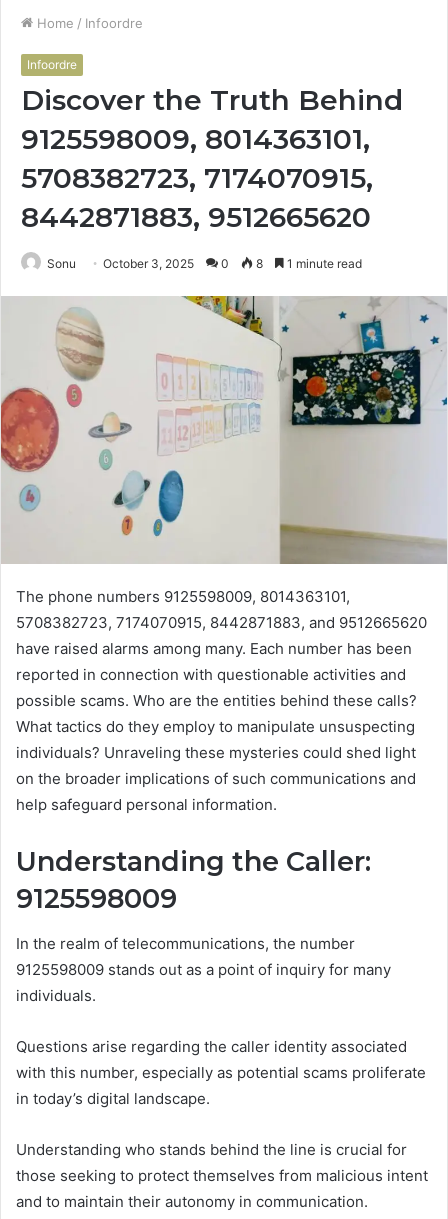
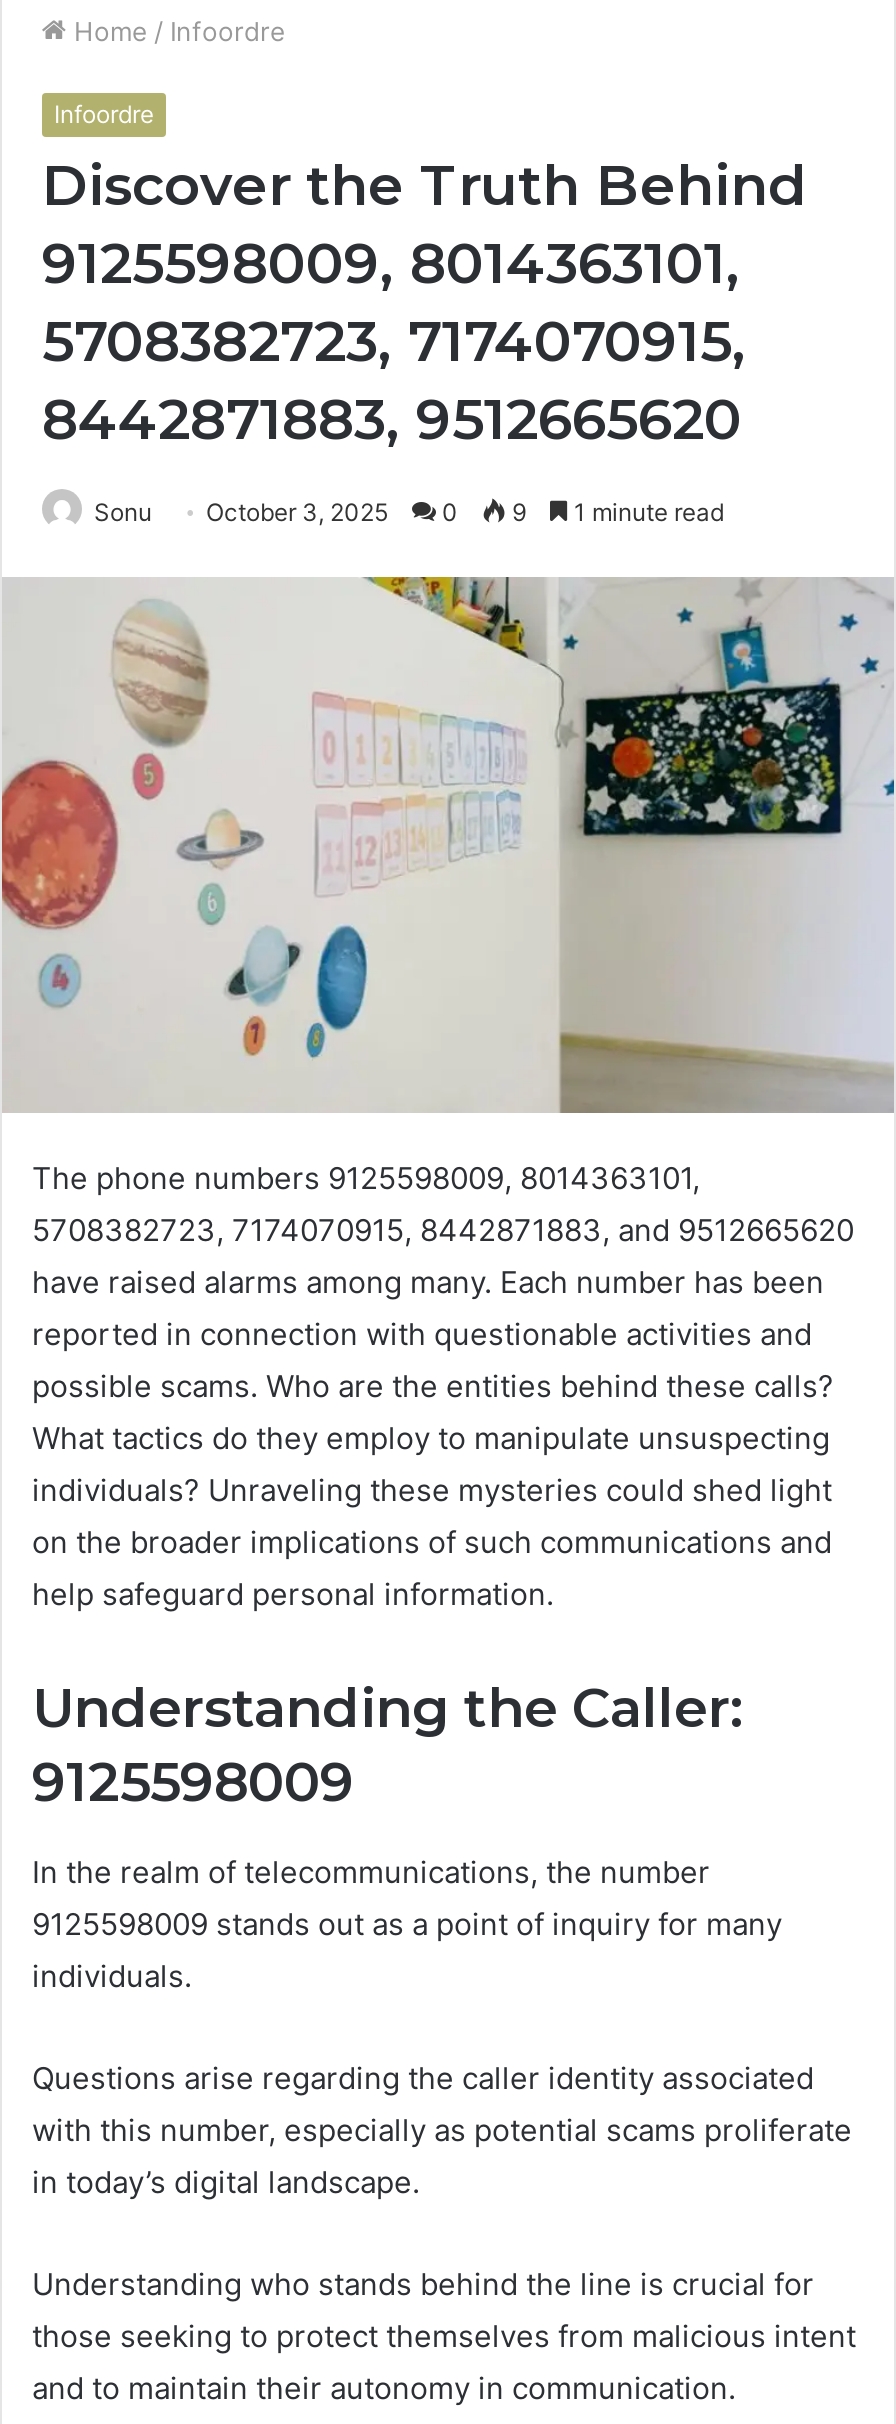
[47,256,362,271] Sonu October 3, 2025 0 8 1 minute read -> [94,496,724,526] Sonu October 3, 2025 0 9 1 minute read

